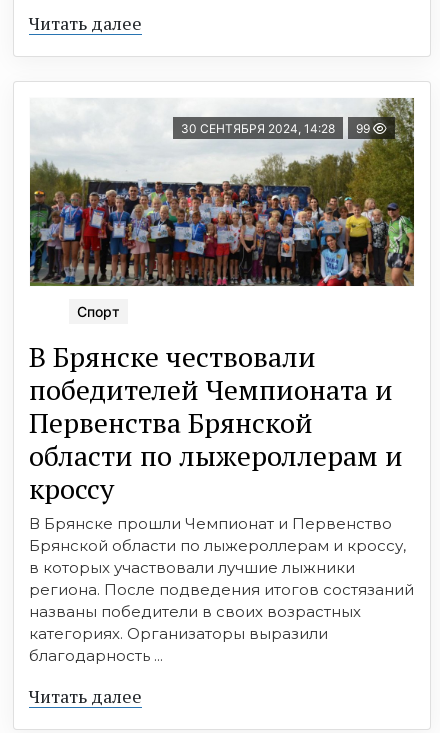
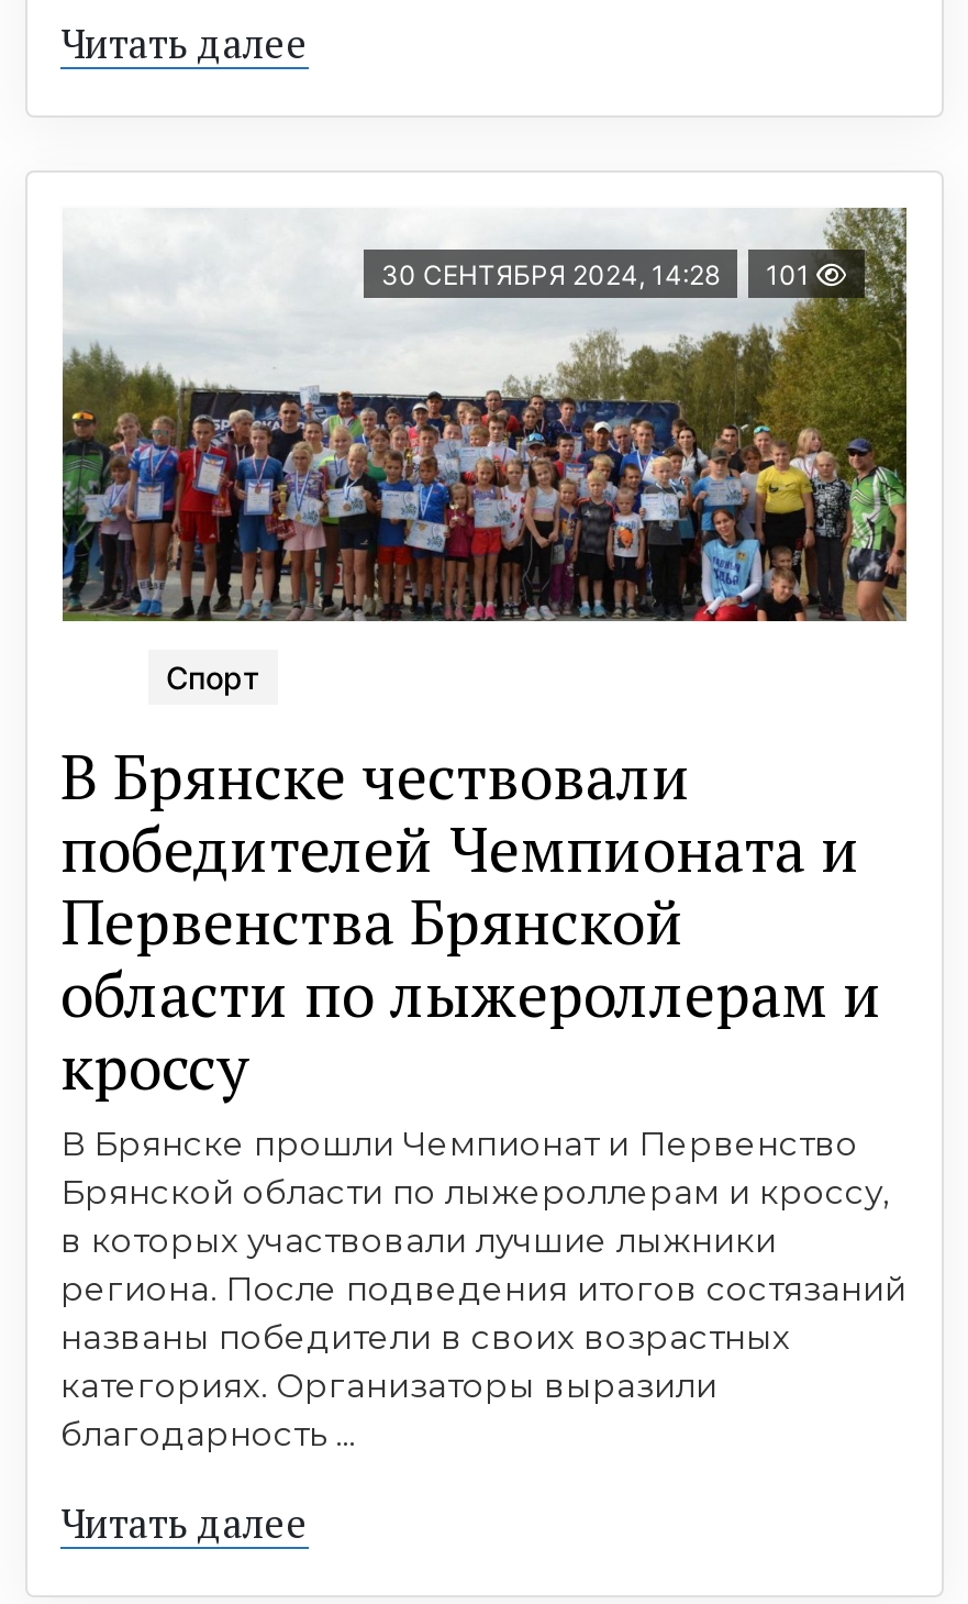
[181,121,373,136] 30 СЕНТЯБРЯ 2024, 14:28 99 -> [381,259,816,292] 30 СЕНТЯБРЯ 2024, 14:28 101

